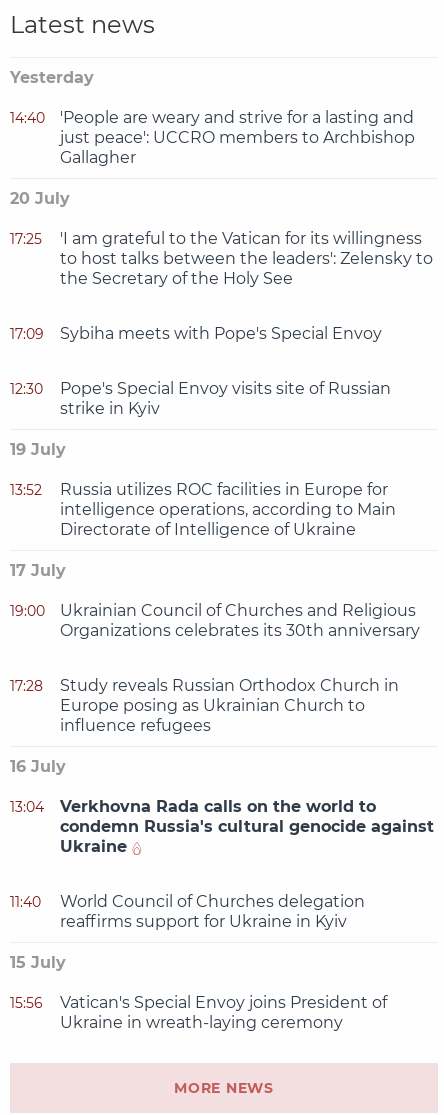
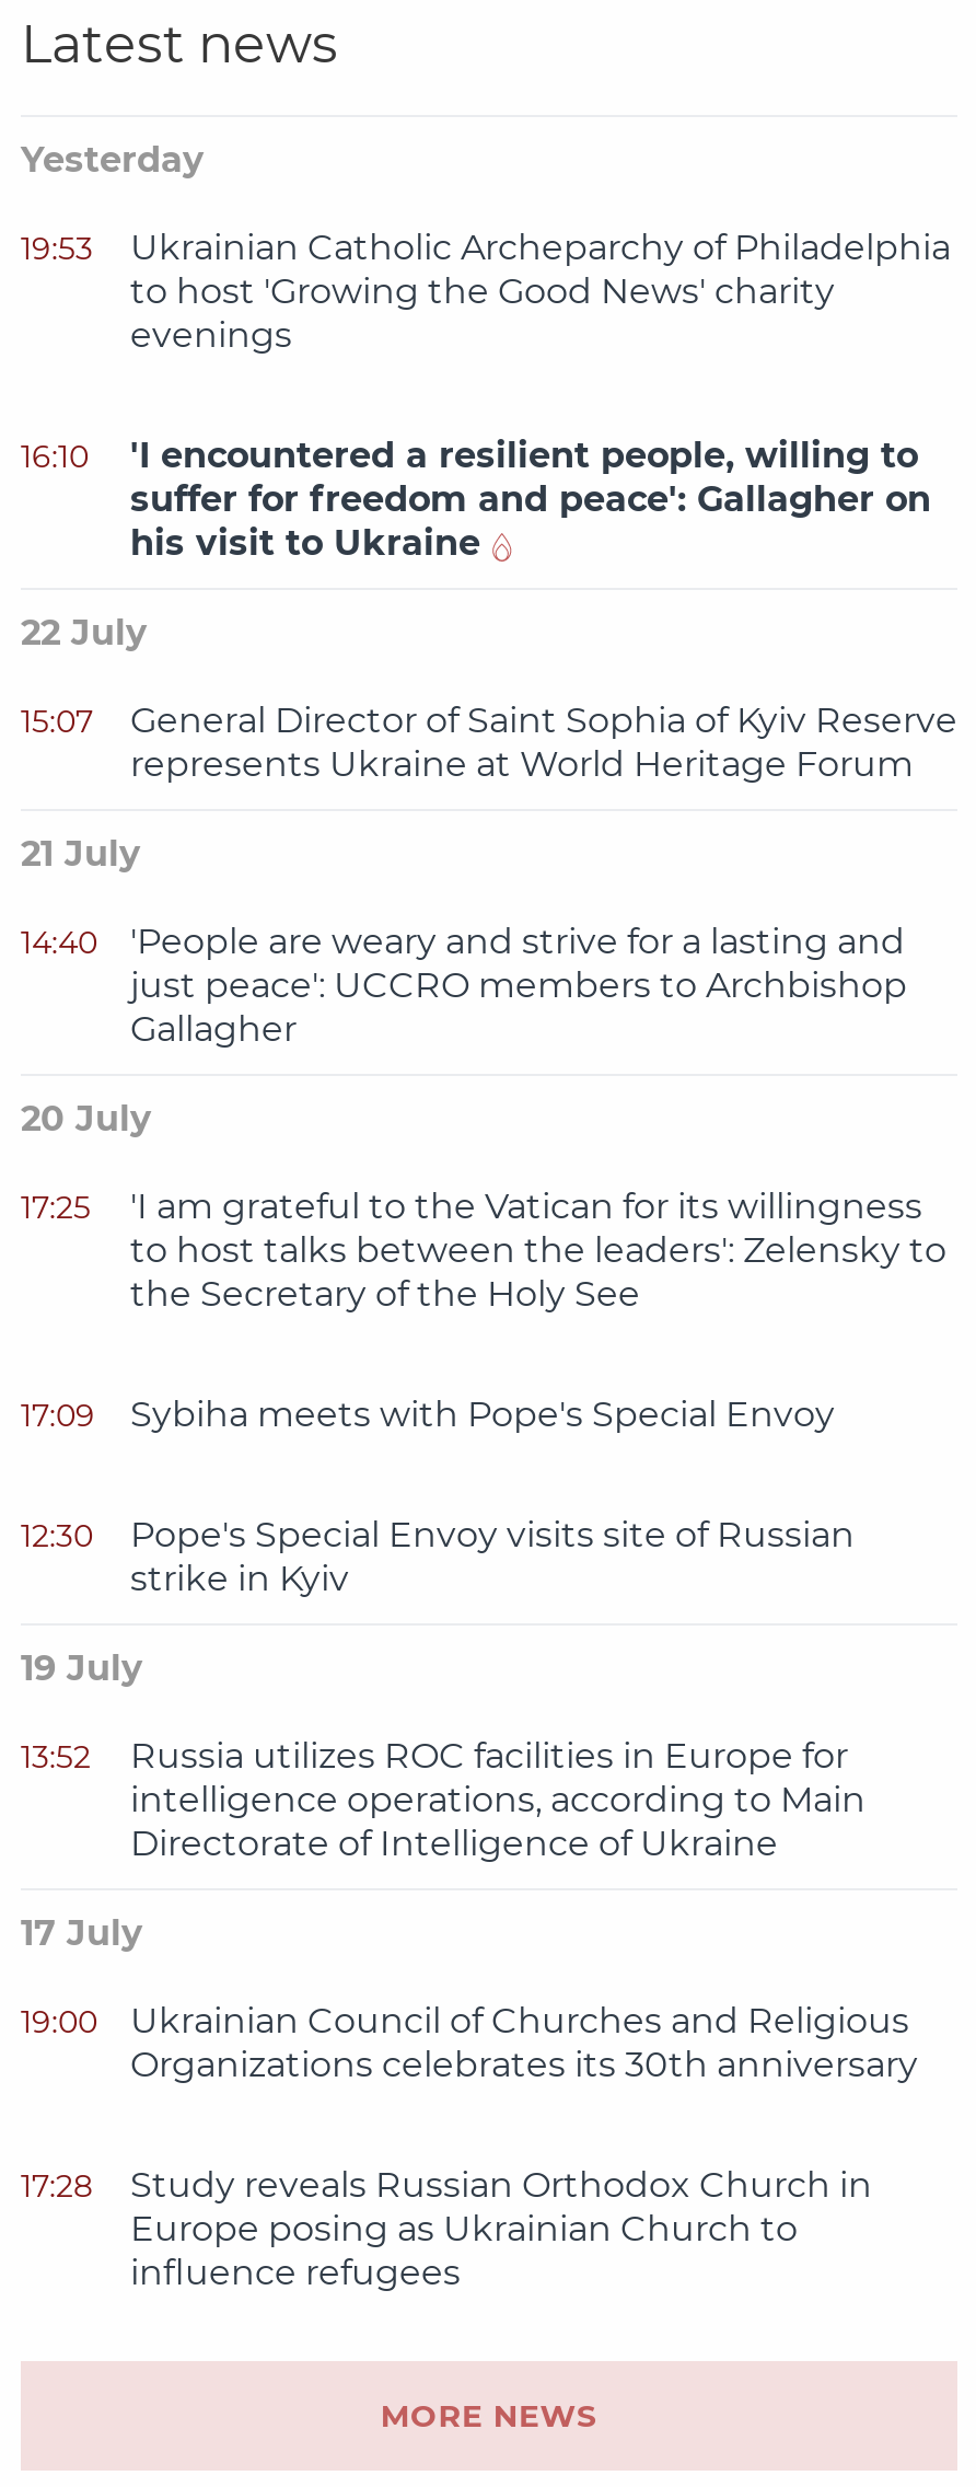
none -> [21,225,957,874] 19:53 | Ukrainian Catholic Archeparchy of Philadelphia | to host 'Growing the Good News' charity | evenings | 16:10 | 'I encountered a resilient people, willing to | suffer for freedom and peace': Gallagher on | his visit to Ukraine | 22 July | 15:07 | General Director of Saint Sophia of Kyiv Reserve | represents Ukraine at World Heritage Forum | 21 July
moved [10,107,433,734] -> [21,919,946,2292]: 14:40 | 'People are weary and strive for a lasting and | just peace': UCCRO members to Archbishop | ... | Europe posing as Ukrainian Church to | influence refugees
[10,756,434,1031] 16 July | 13:04 | Verkhovna Rada calls on the world to | condemn Russia's cultural genocide against | Ukraine | 11:40 | World Council of Churches delegation | reaffirms support for Ukraine in Kyiv | 15 July | 15:56 | Vatican's Special Envoy joins President of | Ukraine in wreath-laying ceremony -> none

